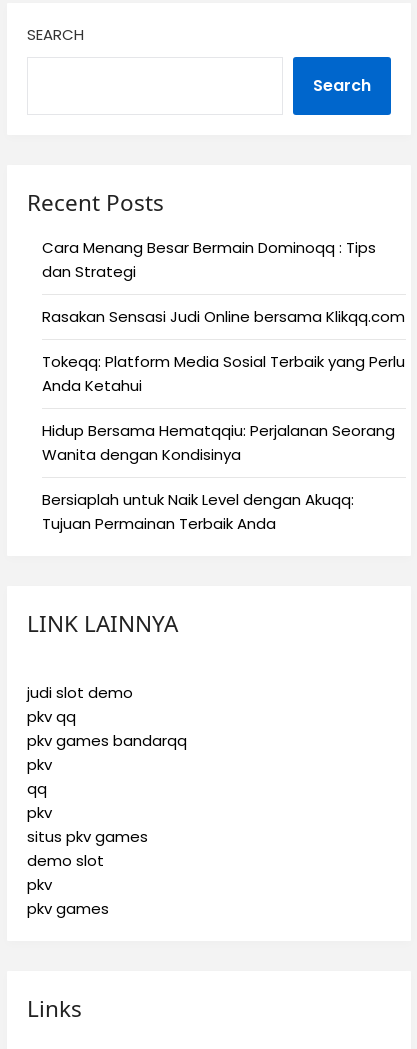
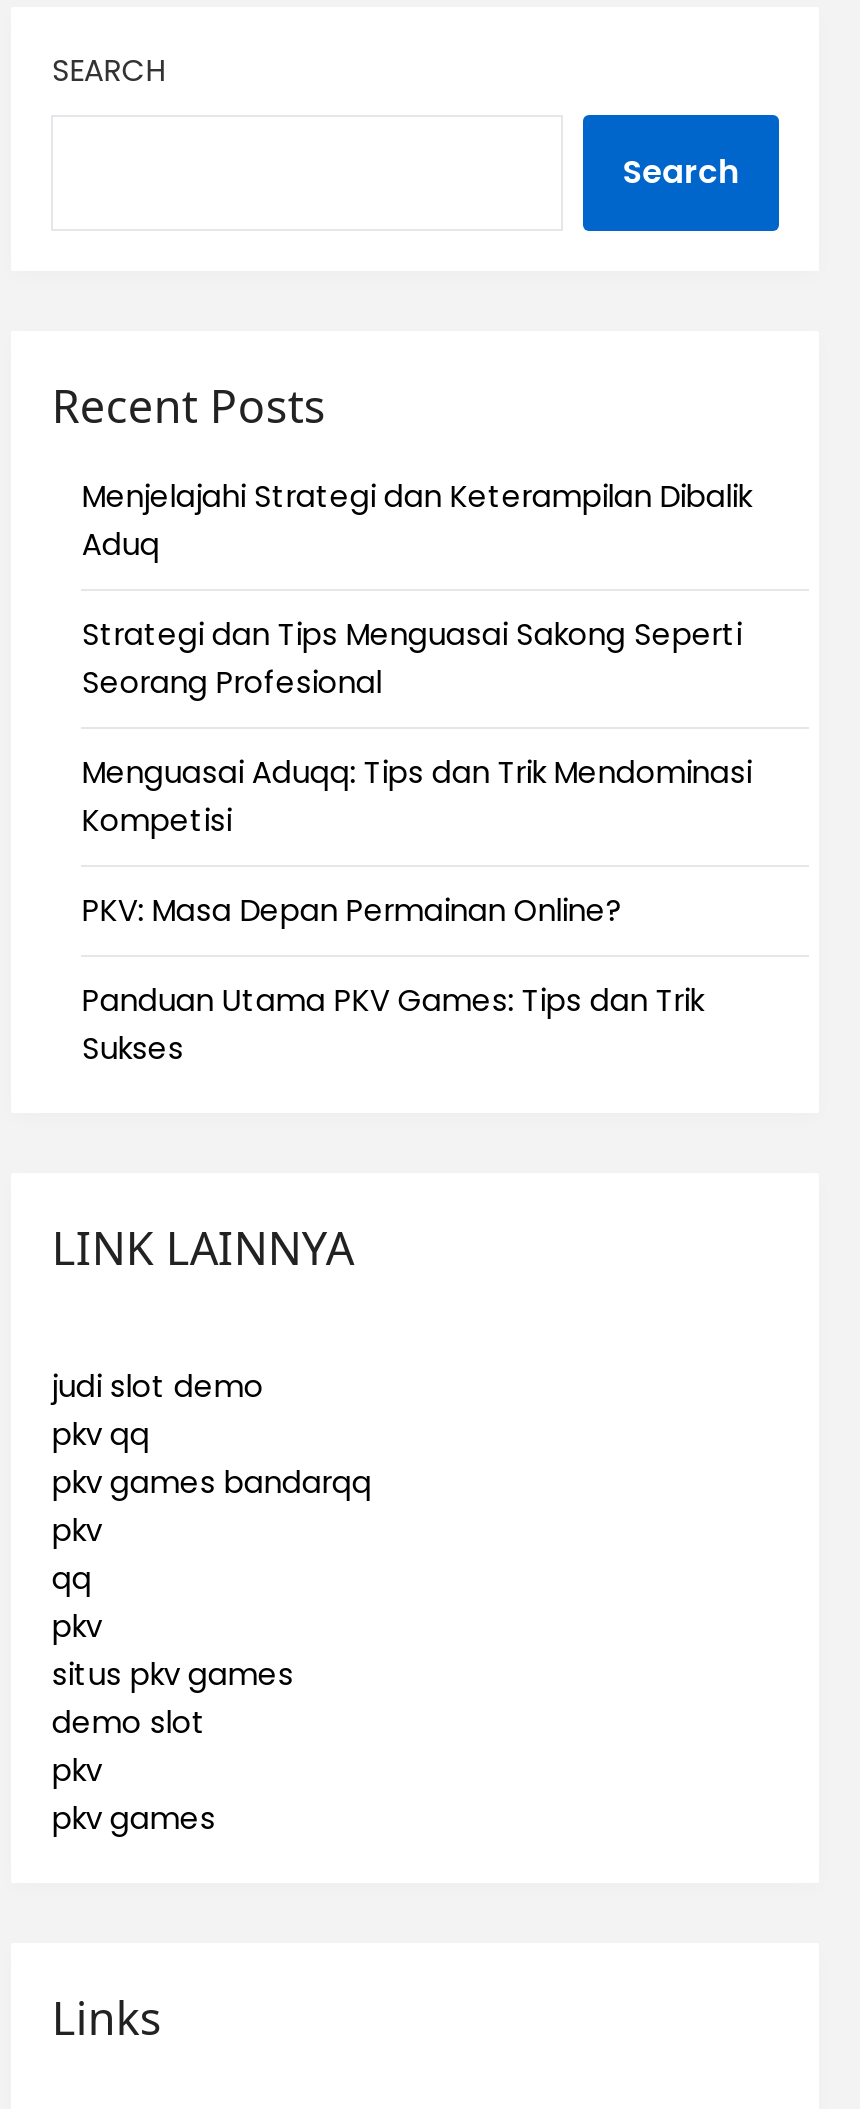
[42,237,376,282] Cara Menang Besar Bermain Dominoqq : Tips | dan Strategi -> [82,475,752,565] Menjelajahi Strategi dan Keterampilan Dibalik | Aduq
[42,306,405,327] Rasakan Sensasi Judi Online bersama Klikqq.com -> [82,613,742,703] Strategi dan Tips Menguasai Sakong Seperti | Seorang Profesional
[42,351,405,396] Tokeqq: Platform Media Sosial Terbaik yang Perlu | Anda Ketahui -> [82,751,752,841] Menguasai Aduqq: Tips dan Trik Mendominasi | Kompetisi
[42,420,395,465] Hidup Bersama Hematqqiu: Perjalanan Seorang | Wanita dengan Kondisinya -> [82,889,622,931] PKV: Masa Depan Permainan Online?
[42,489,354,534] Bersiaplah untuk Naik Level dengan Akuqq: | Tujuan Permainan Terbaik Anda -> [82,979,704,1069] Panduan Utama PKV Games: Tips dan Trik | Sukses

